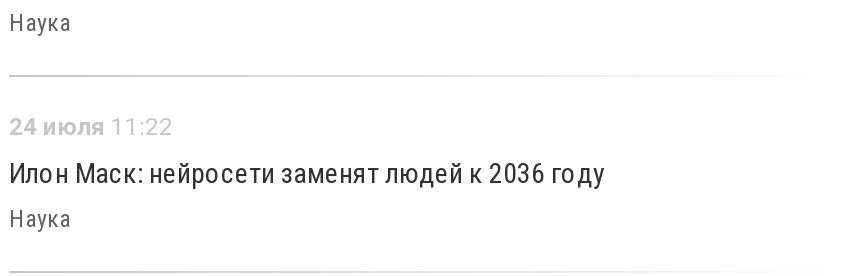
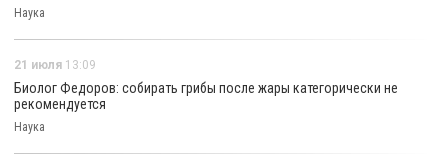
[9,113,173,141] 24 июля 11:22 -> [14,58,96,72] 21 июля 13:09
[9,157,605,189] Илон Маск: нейросети заменят людей к 2036 году -> [14,80,398,112] Биолог Федоров: собирать грибы после жары категорически не | рекомендуется

